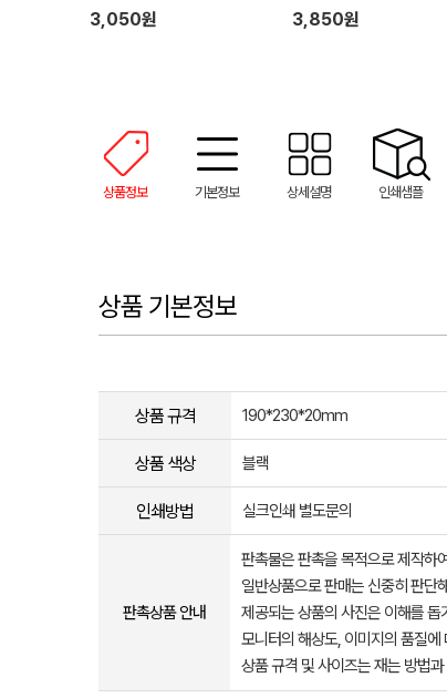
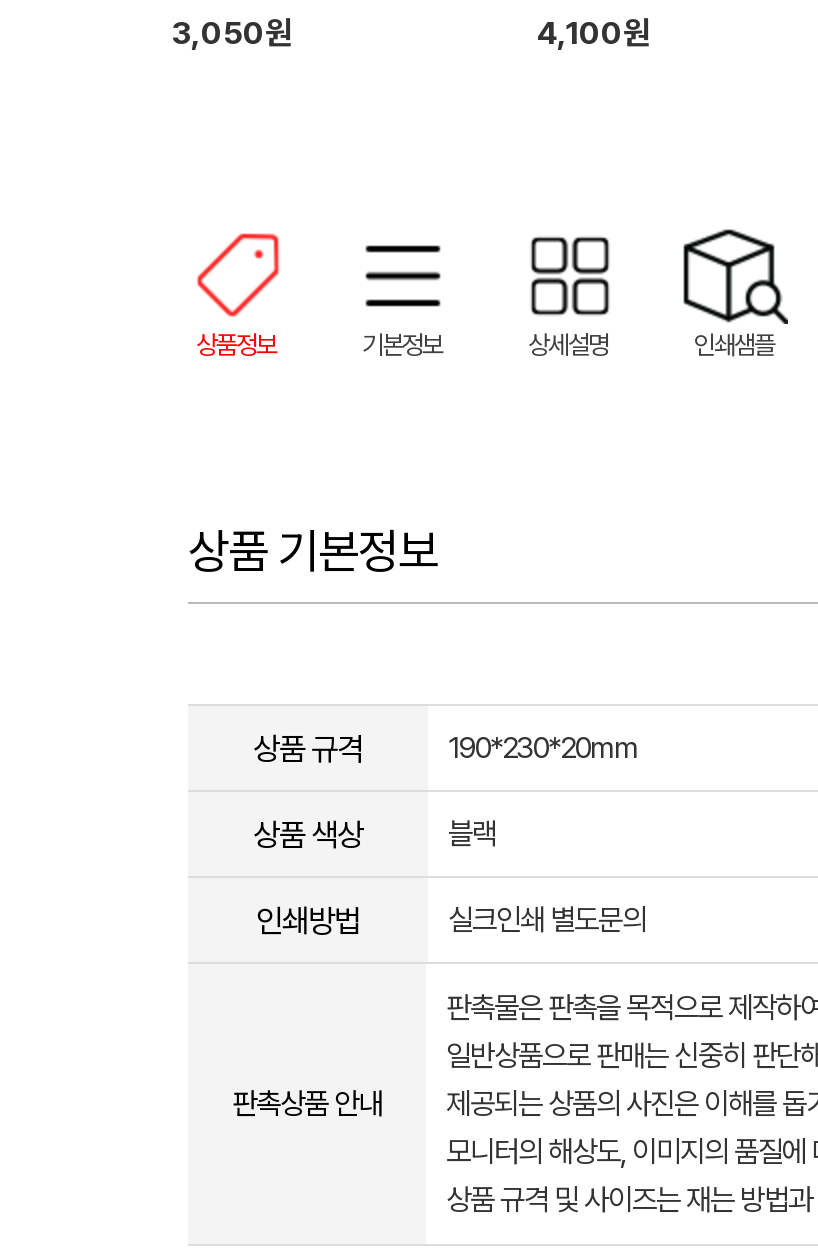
[292,9,359,30] 3,850원 -> [537,14,651,52] 4,100원

